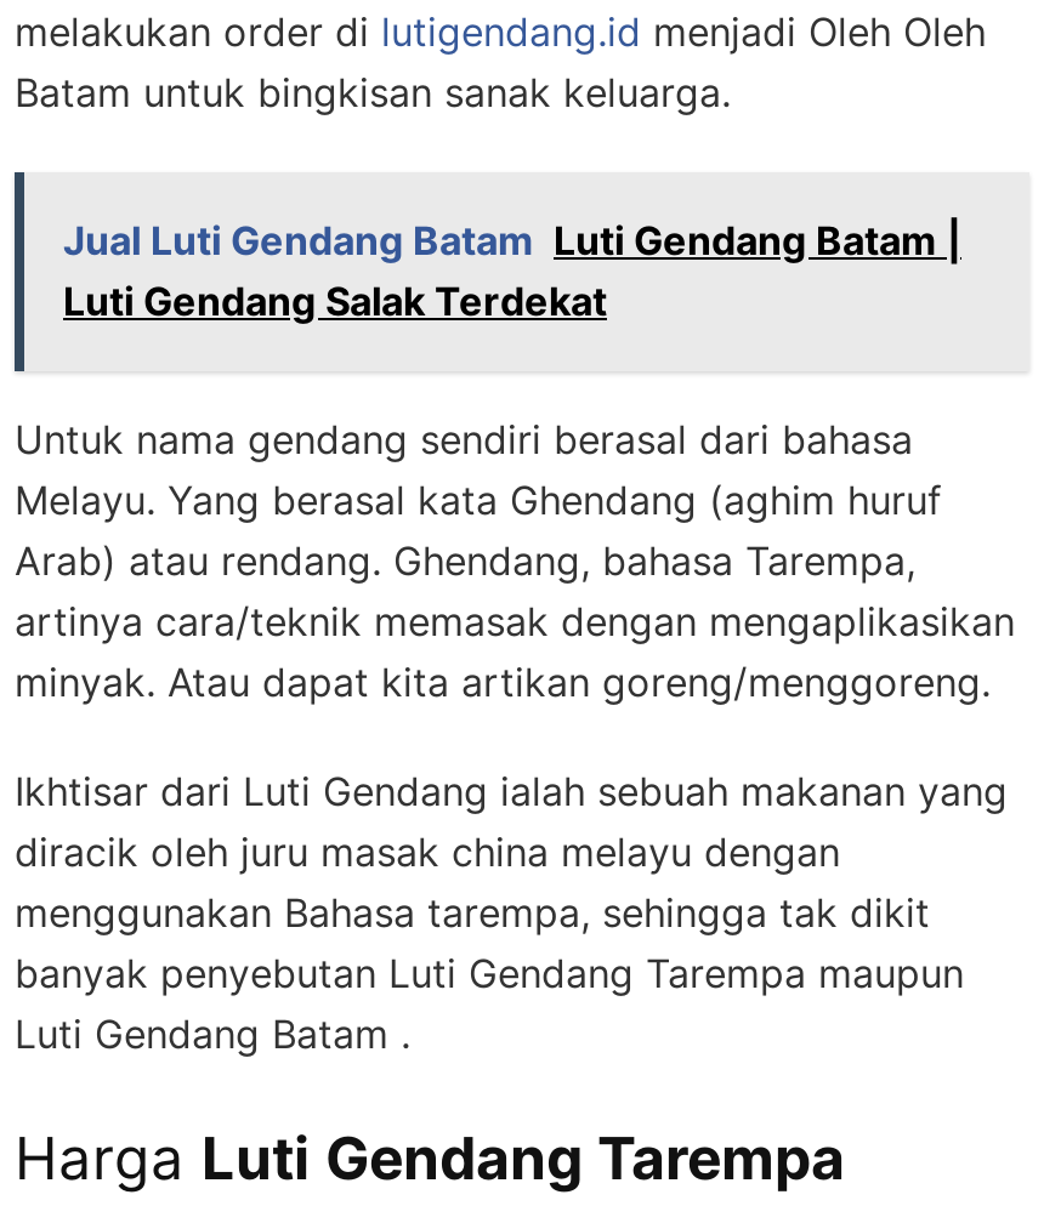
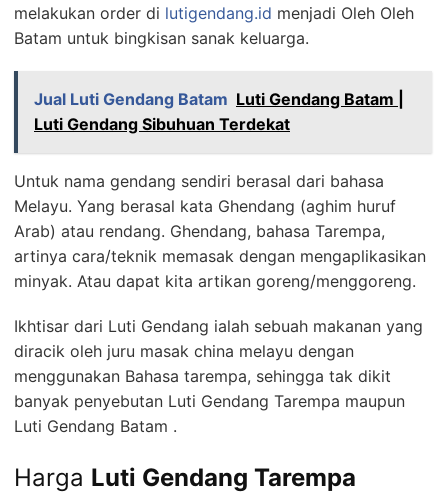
[63,276,607,325] Luti Gendang Salak Terdekat -> [34,114,290,134] Luti Gendang Sibuhuan Terdekat

